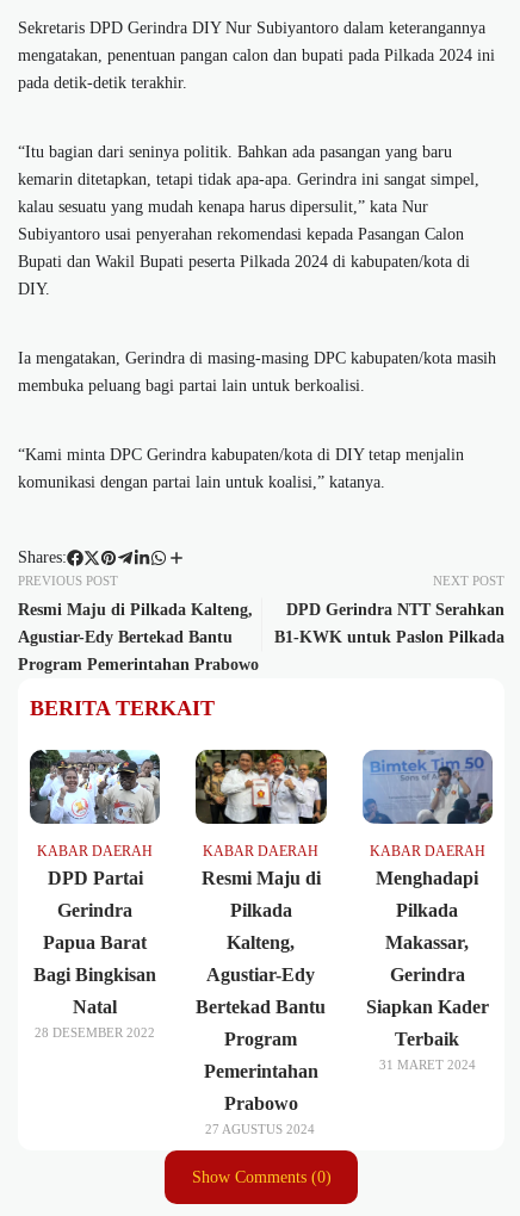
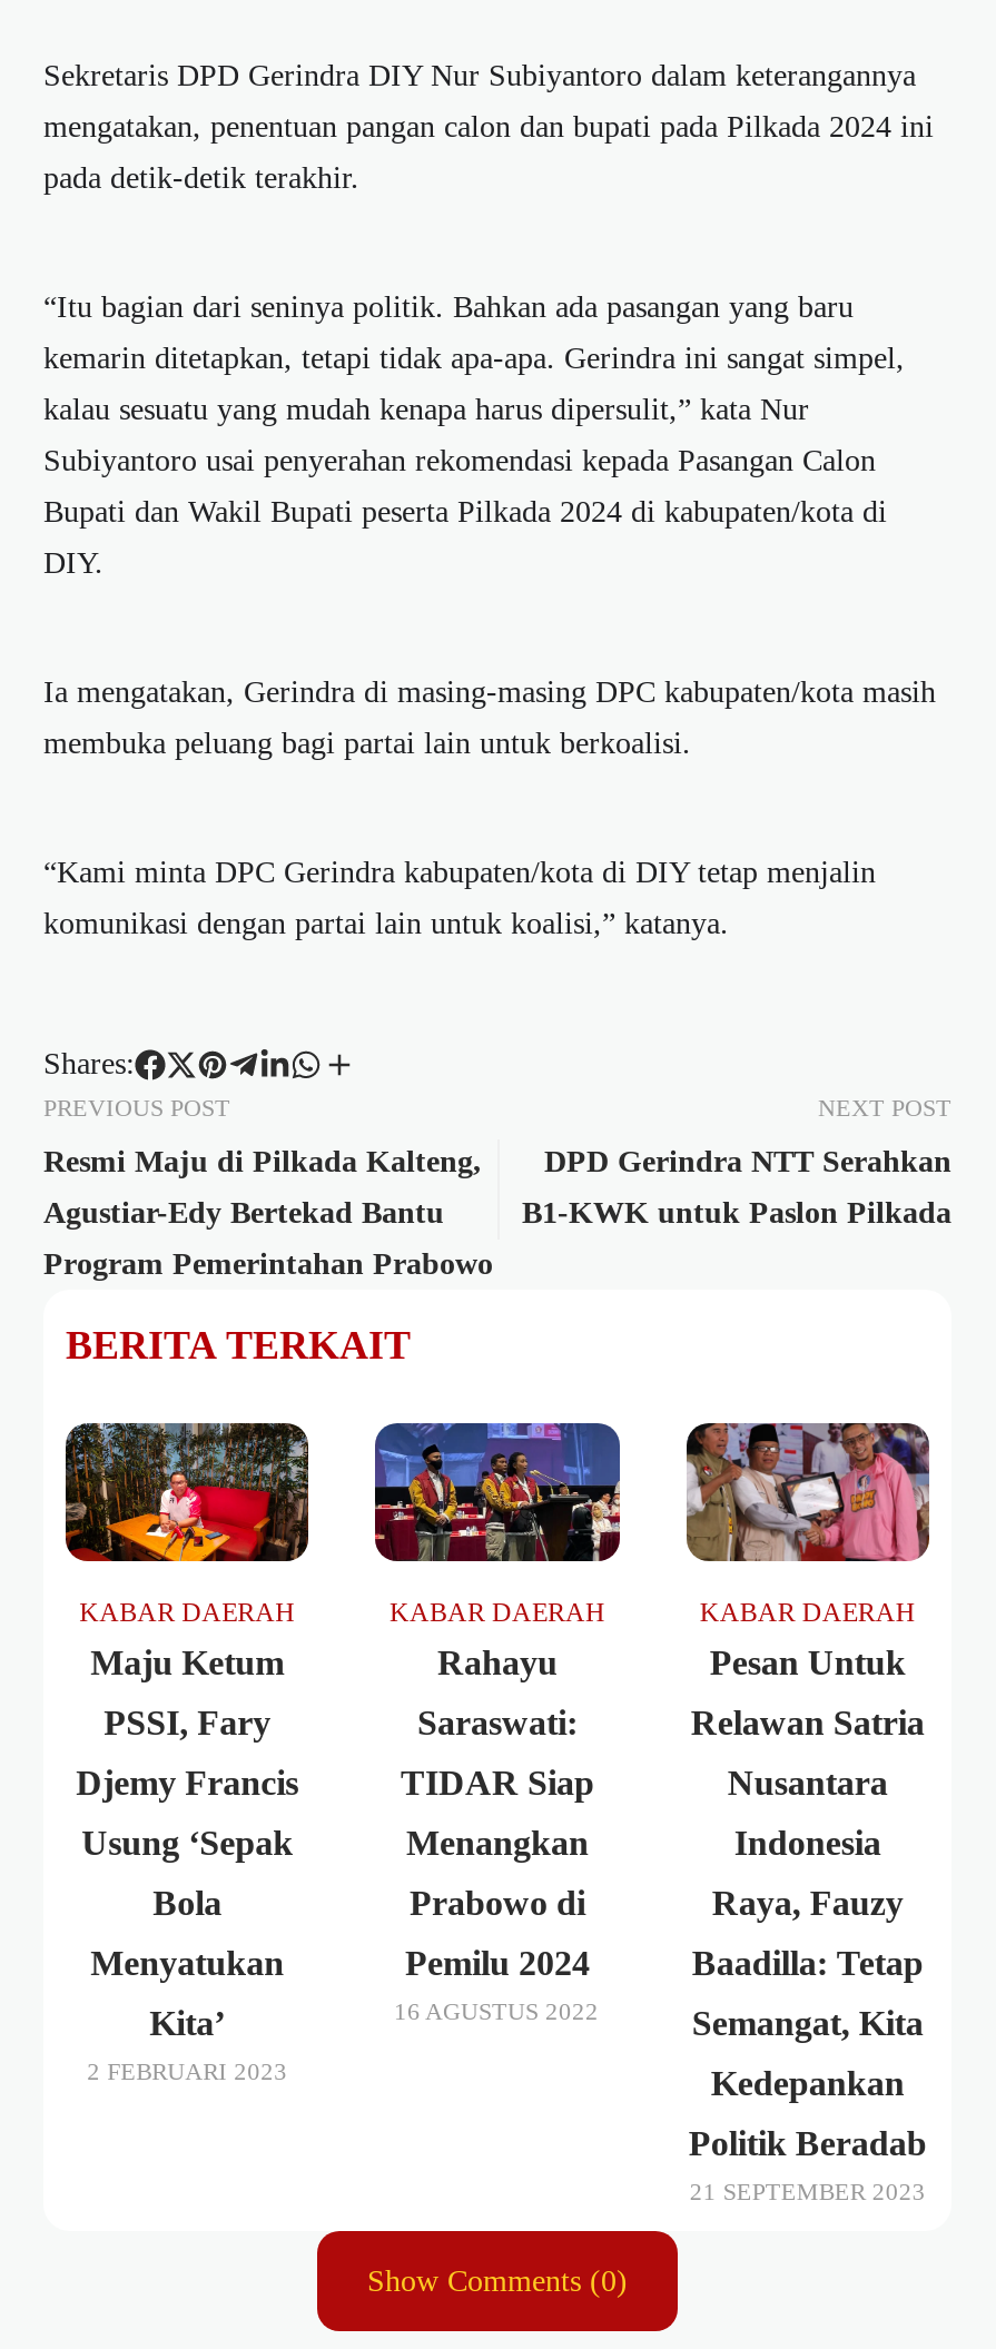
[30,750,161,1039] [image] | DPD Partai | Gerindra | Papua Barat | Bagi Bingkisan | Natal | 28 DESEMBER 2022 -> [66,1421,310,2083] [image] | Maju Ketum | PSSI, Fary | Djemy Francis | Usung ‘Sepak | Bola | Menyatukan | Kita’ | 2 FEBRUARI 2023
[194,749,328,1136] [image] | Resmi Maju di | Pilkada | Kalteng, | Agustiar-Edy | Bertekad Bantu | Program | Pemerintahan | Prabowo | 27 AGUSTUS 2024 -> [373,1421,622,2023] [image] | Rahayu | Saraswati: | TIDAR Siap | Menangkan | Prabowo di | Pemilu 2024 | 16 AGUSTUS 2022
[361,750,493,1071] [image] | Menghadapi | Pilkada | Makassar, | Gerindra | Siapkan Kader | Terbaik | 31 MARET 2024 -> [684,1421,929,2203] [image] | Pesan Untuk | Relawan Satria | Nusantara | Indonesia | Raya, Fauzy | Baadilla: Tetap | Semangat, Kita | Kedepankan | Politik Beradab | 21 SEPTEMBER 2023

